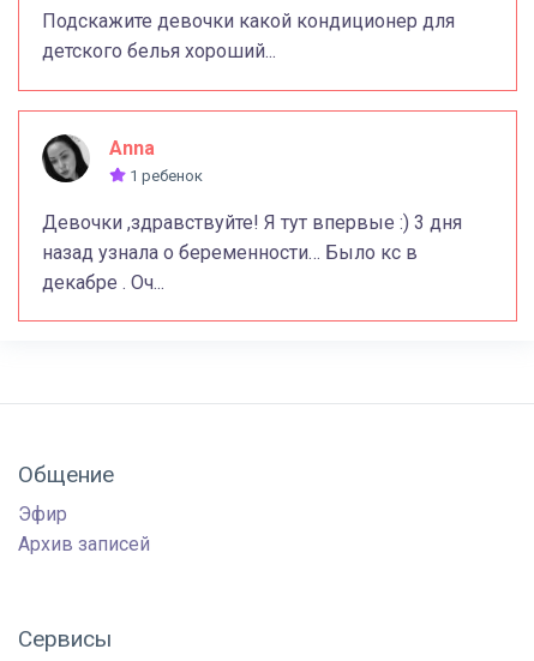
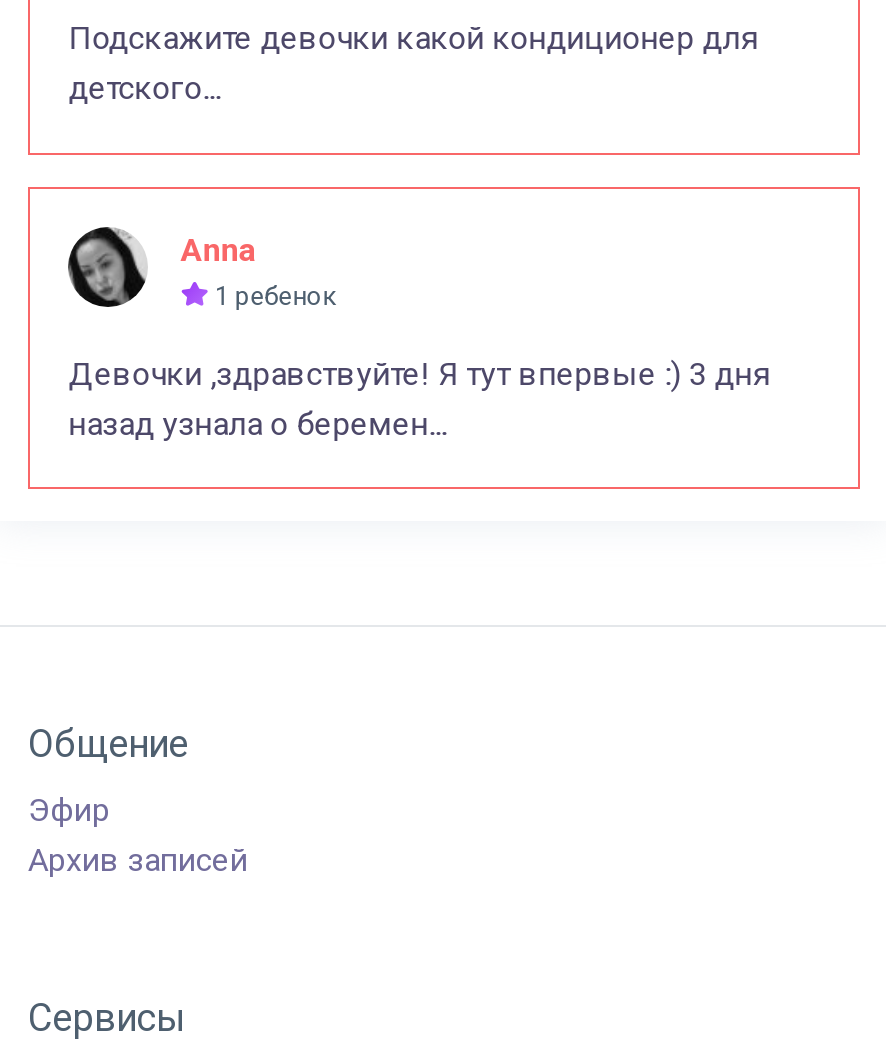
[42,40,276,63] детского белья хороший... -> [68,70,220,108] детского...
[42,241,418,294] назад узнала о беременности… Было кс в | декабре . Оч... -> [68,405,446,443] назад узнала о беремен...

